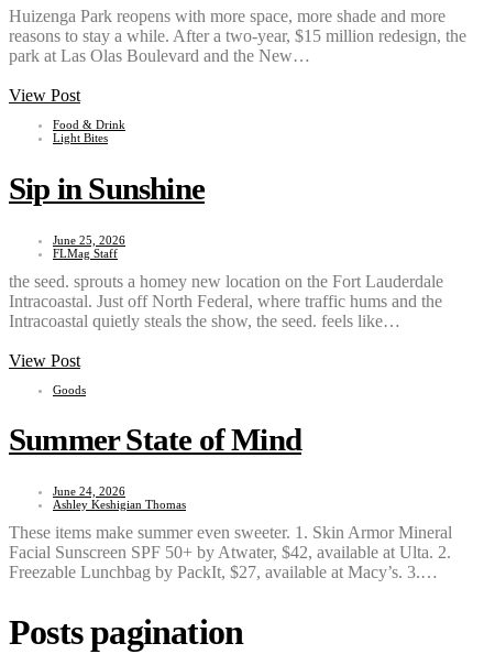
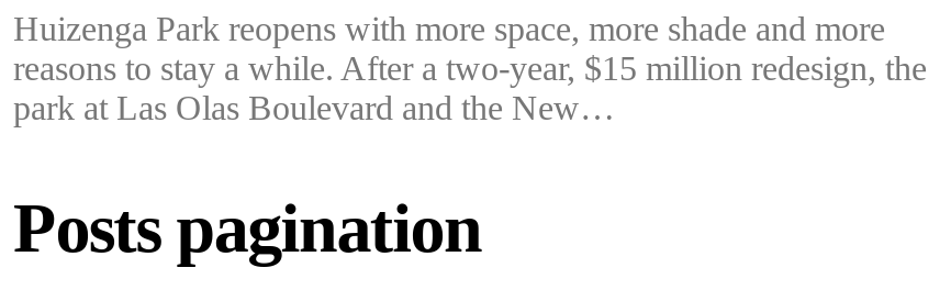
[9,86,452,582] View Post | Food & Drink | Light Bites | Sip in Sunshine | June 25, 2026 | FLMag Staff | the seed. sprouts a homey new location on the Fort Lauderdale | Intracoastal. Just off North Federal, where traffic hums and the | Intracoastal quietly steals the show, the seed. feels like… | View Post | Goods | Summer State of Mind | June 24, 2026 | Ashley Keshigian Thomas | These items make summer even sweeter. 1. Skin Armor Mineral | Facial Sunscreen SPF 50+ by Atwater, $42, available at Ulta. 2. | Freezable Lunchbag by PackIt, $27, available at Macy’s. 3.… -> none

